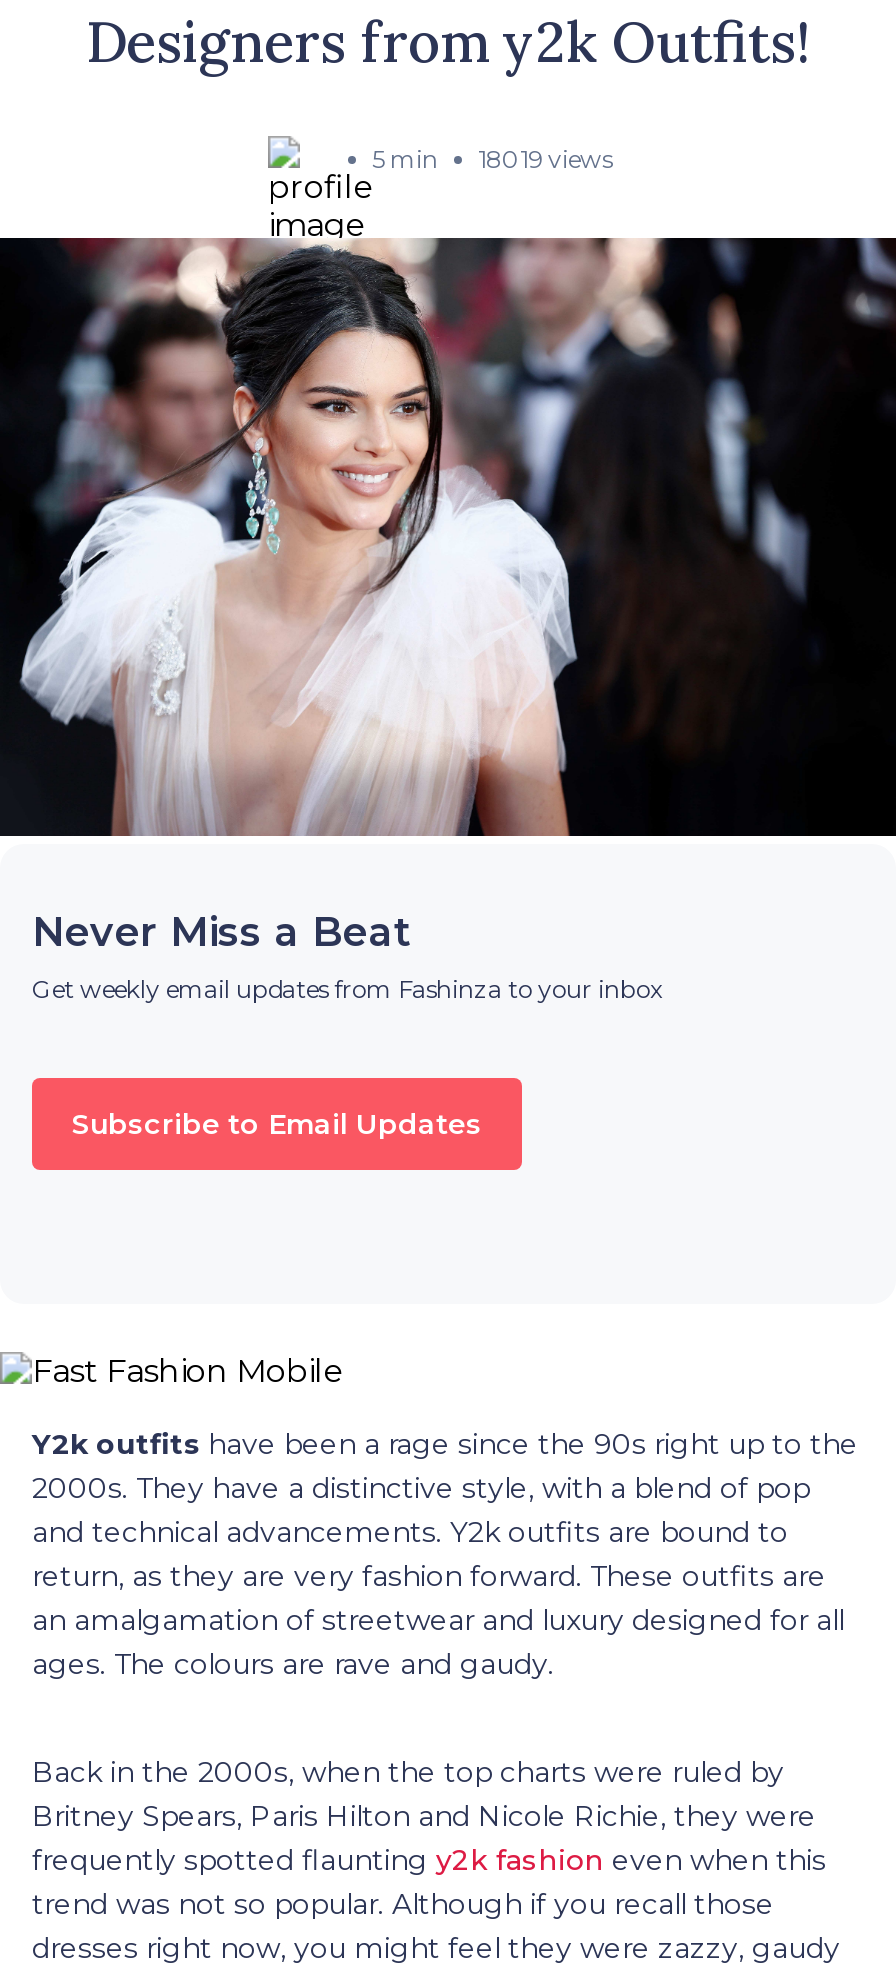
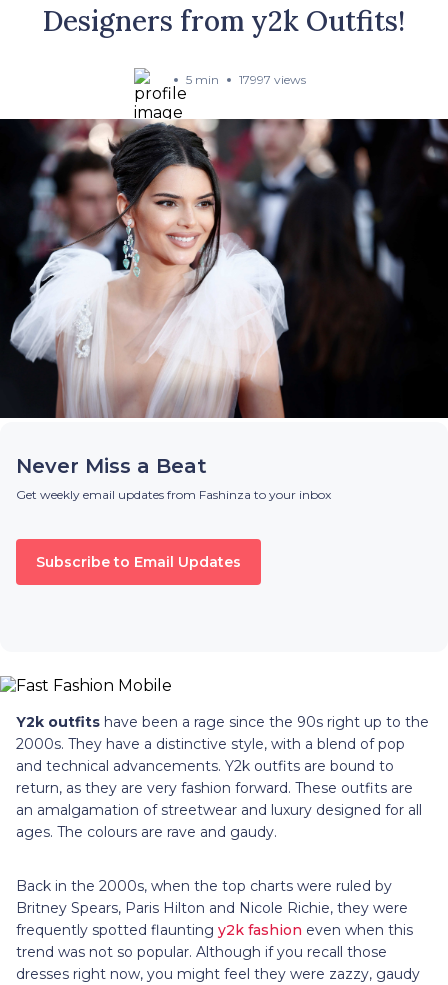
[372,144,612,174] 5 min 18019 views -> [186,72,306,87] 5 min 17997 views

